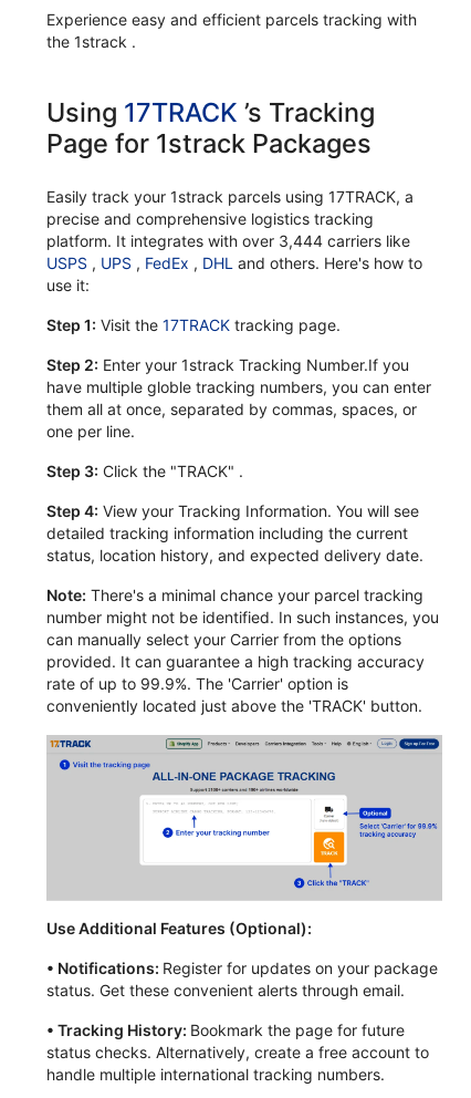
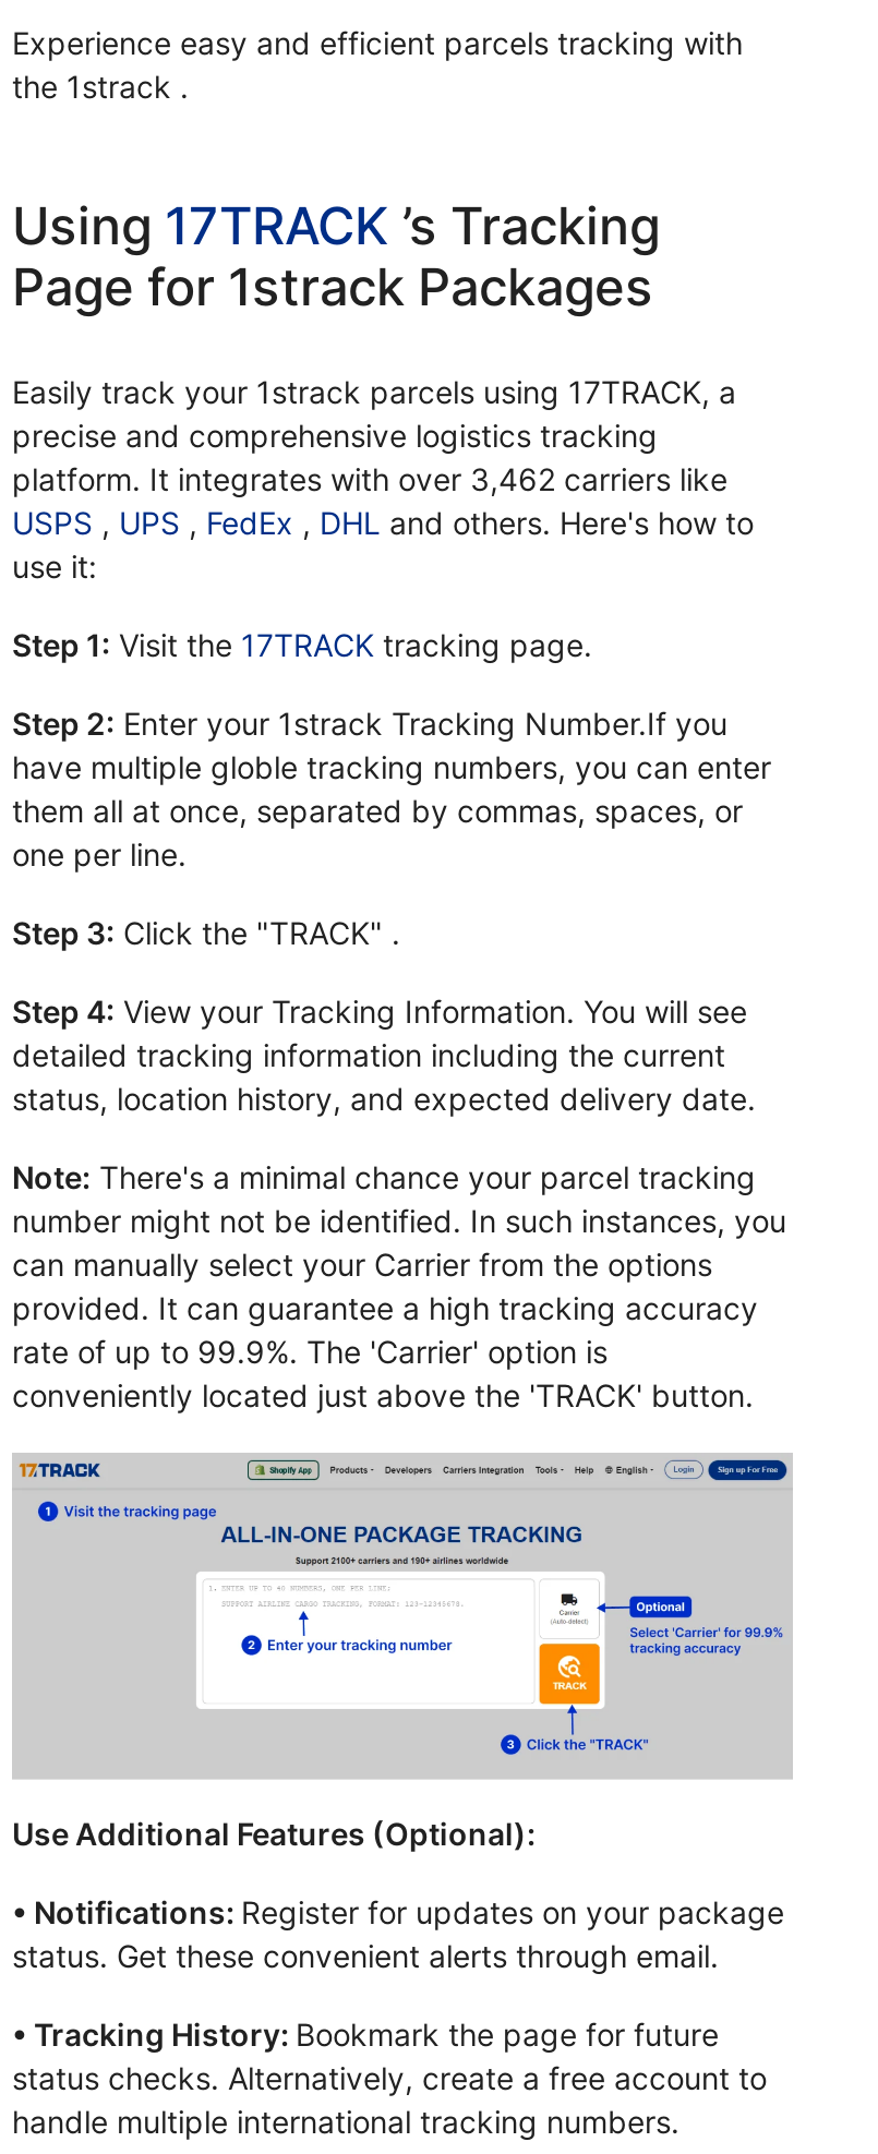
[46,231,410,250] platform. It integrates with over 3,444 carriers like -> [12,460,727,497] platform. It integrates with over 3,462 carriers like

